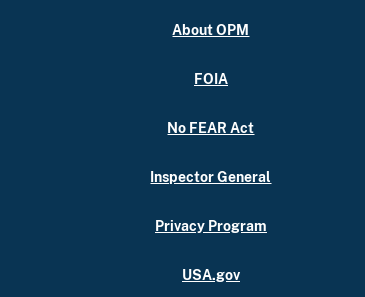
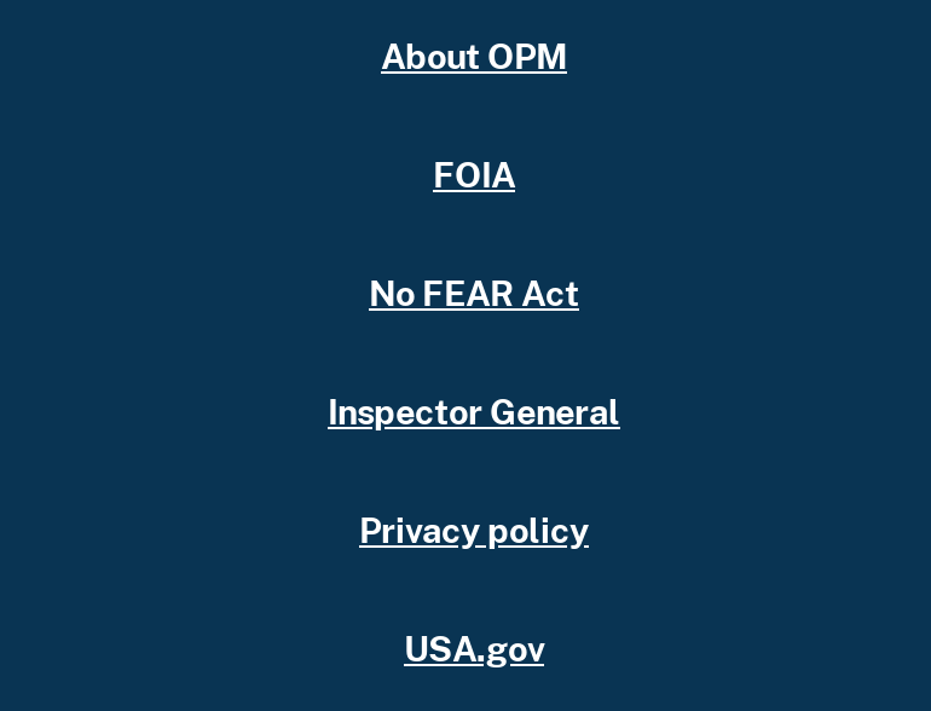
[155,217,267,234] Privacy Program -> [359,509,589,550] Privacy policy

